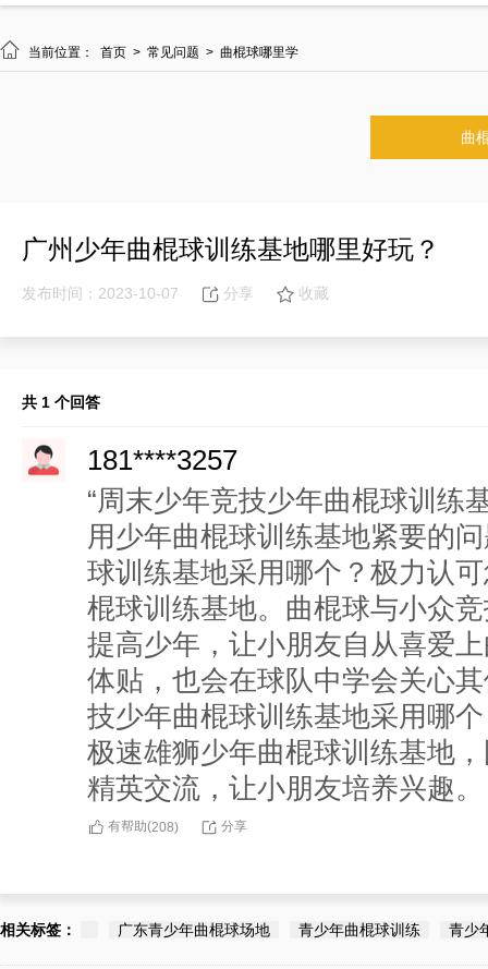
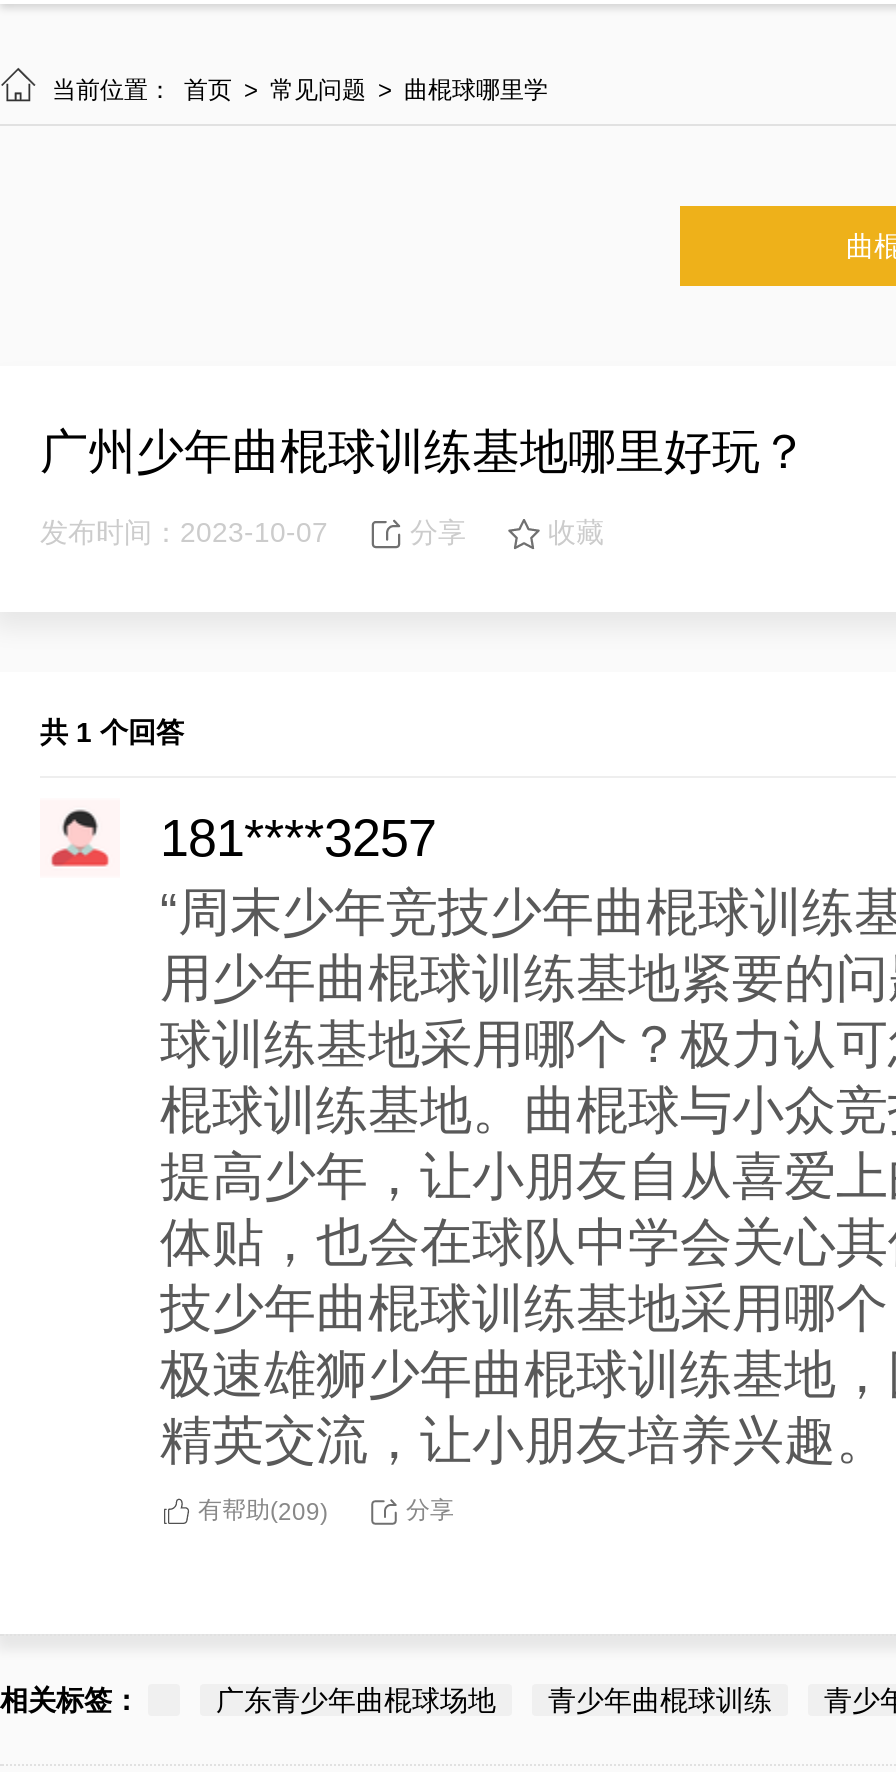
[108,819,179,834] 有帮助(208) -> [198,1496,328,1525] 有帮助(209)

